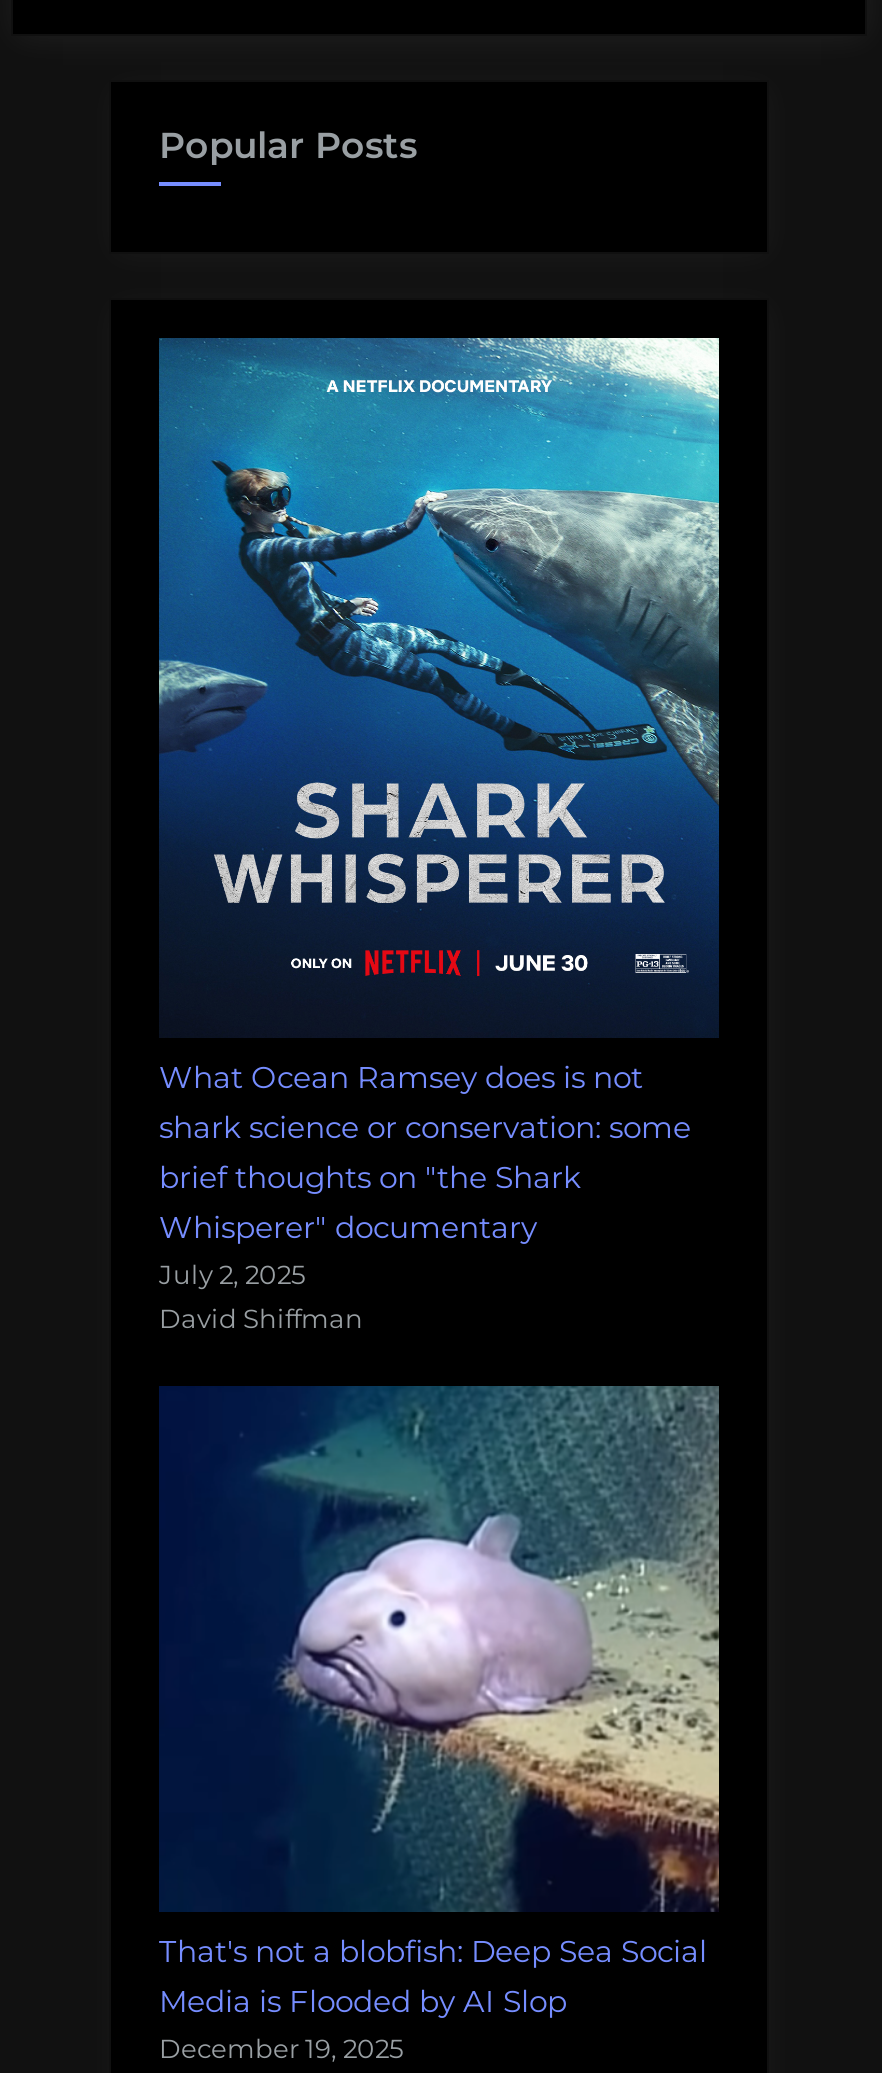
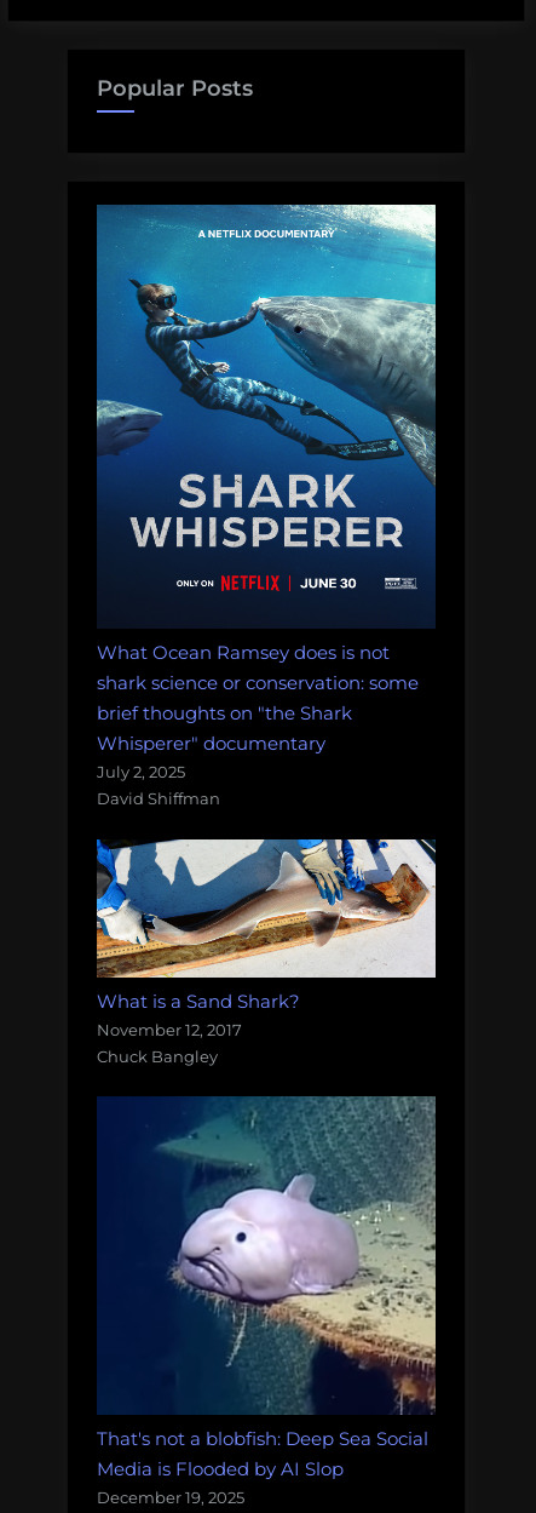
none -> [96,838,436,1065] [image] | What is a Sand Shark? | November 12, 2017 | Chuck Bangley

